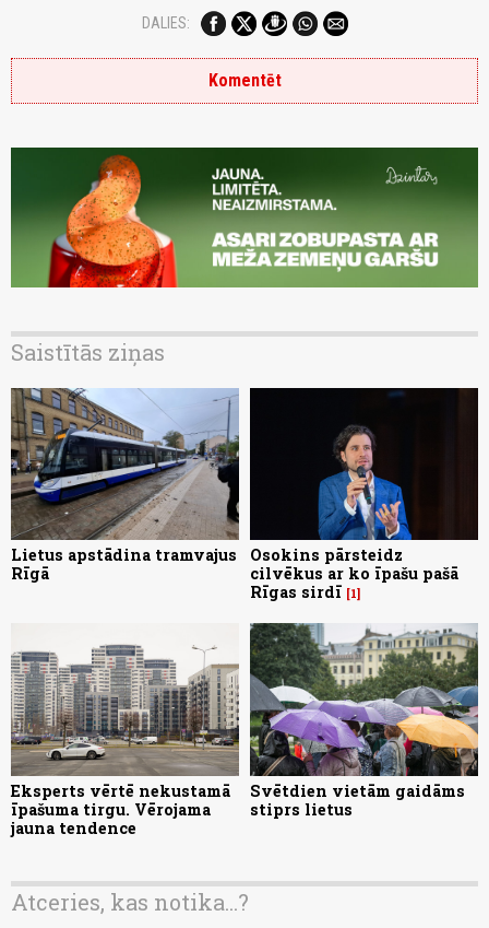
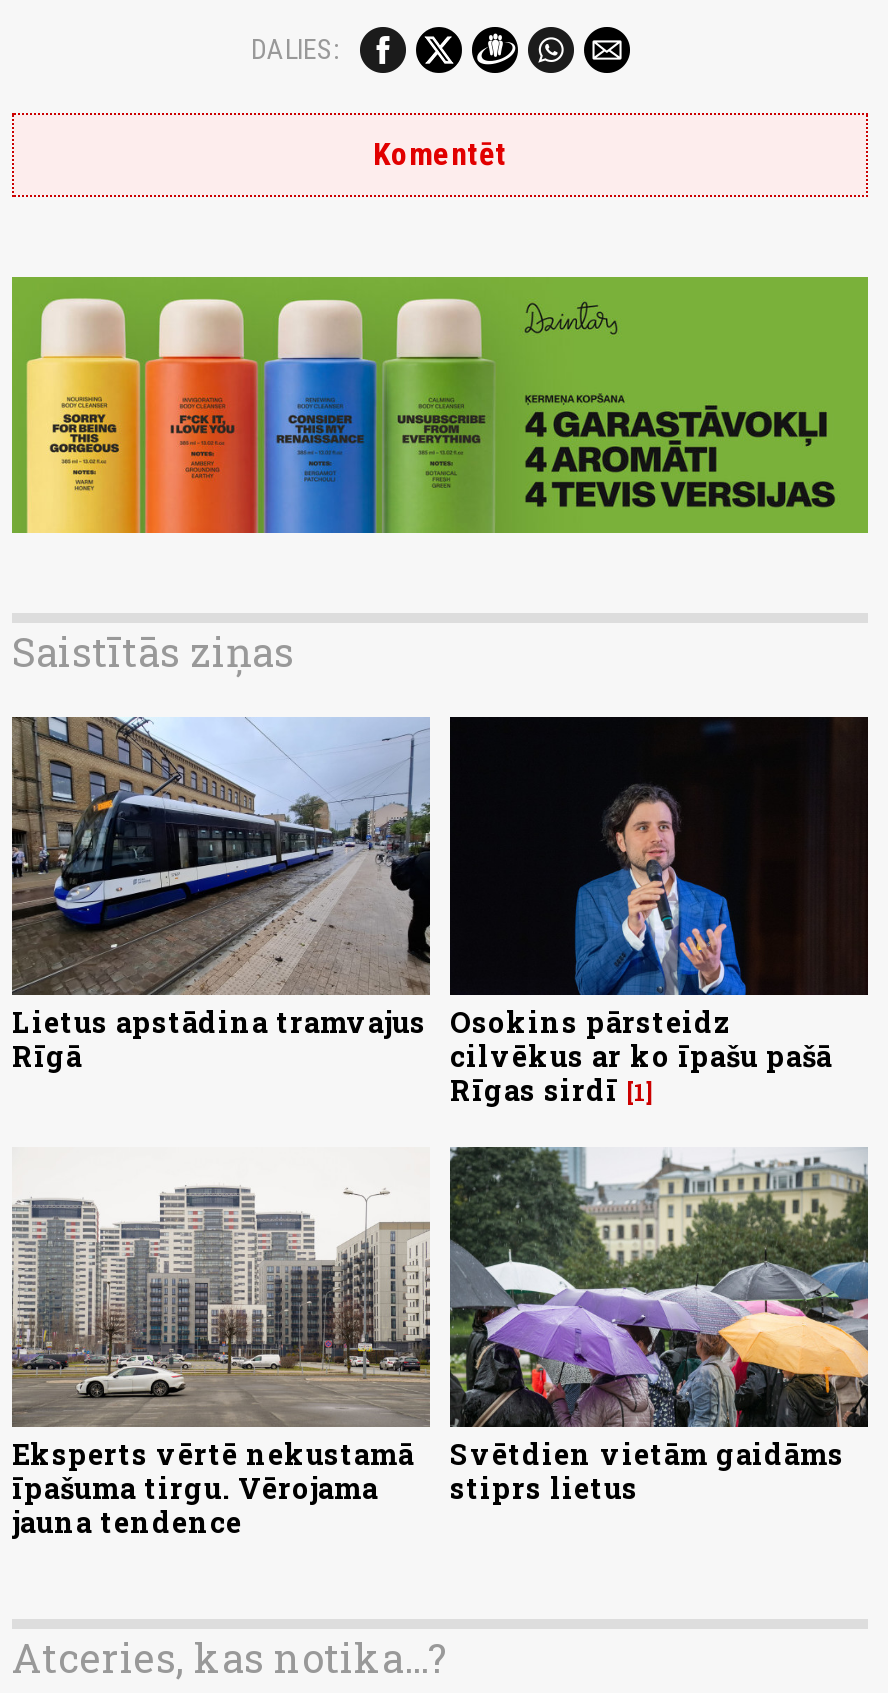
[10,146,479,289] [image] -> [10,275,870,535] [image]

